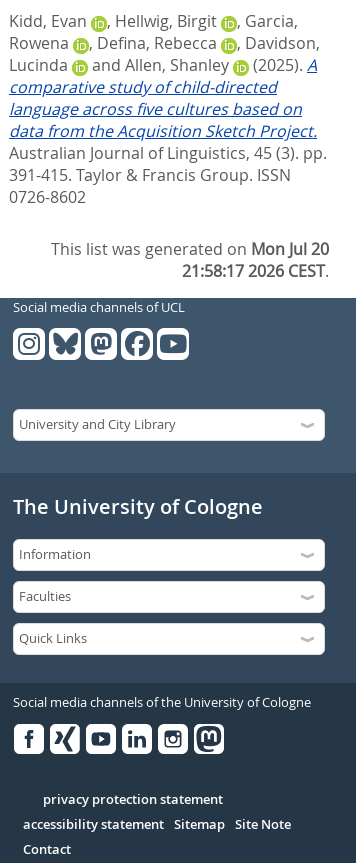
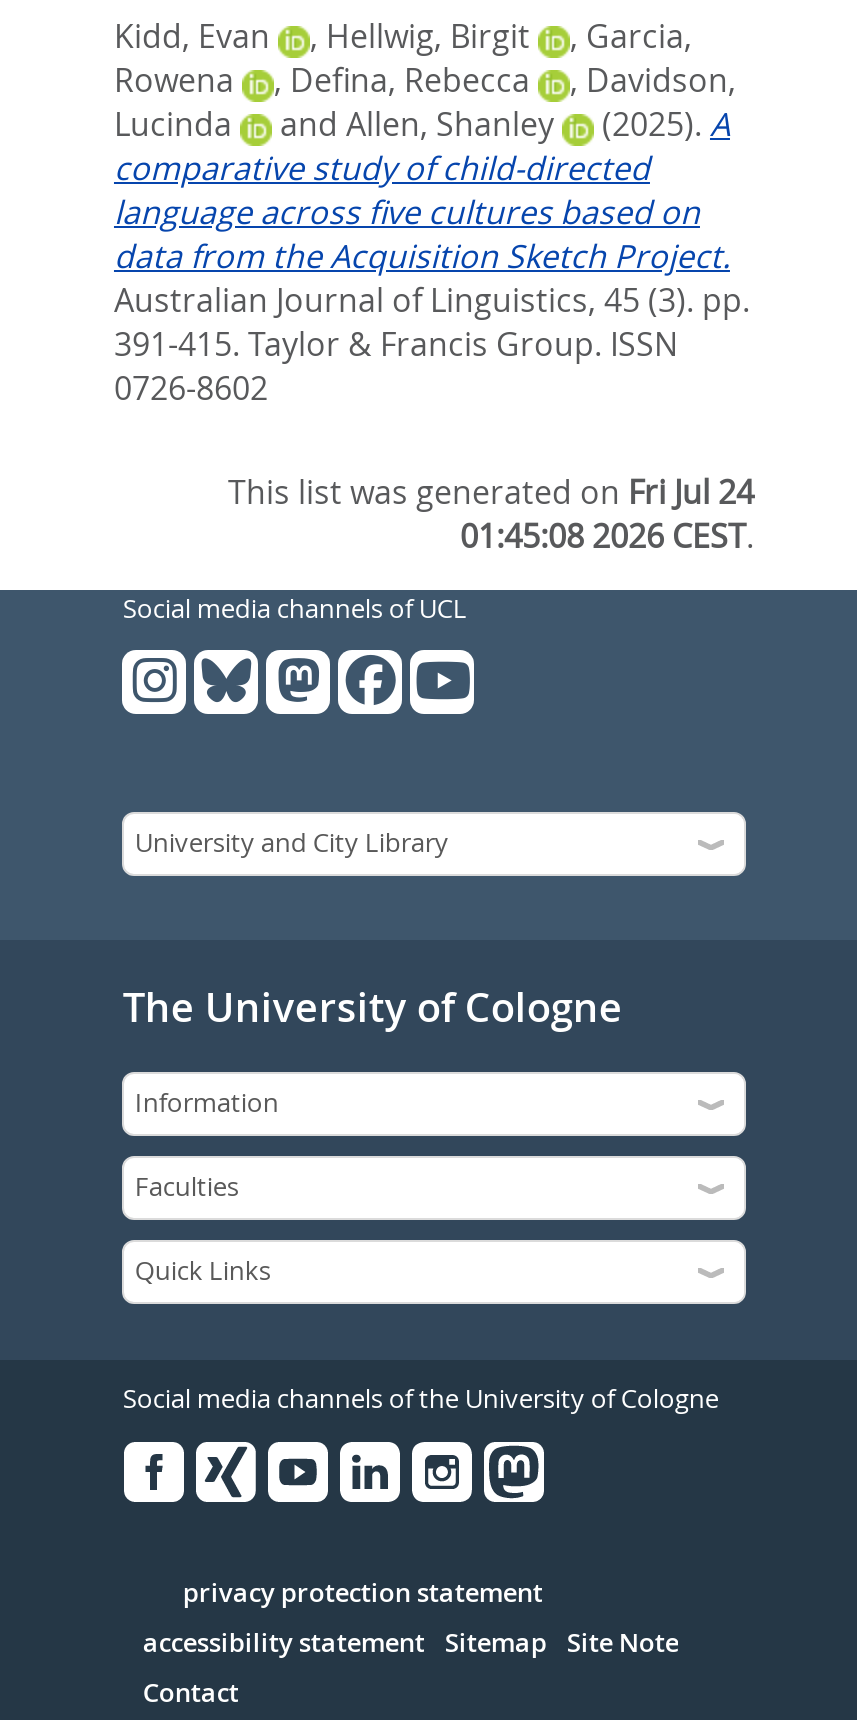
[51,238,329,260] This list was generated on Mon Jul 20 -> [228,470,754,514] This list was generated on Fri Jul 24
[182,260,329,282] 21:58:17 2026 CEST. -> [460,514,754,558] 01:45:08 2026 CEST.

